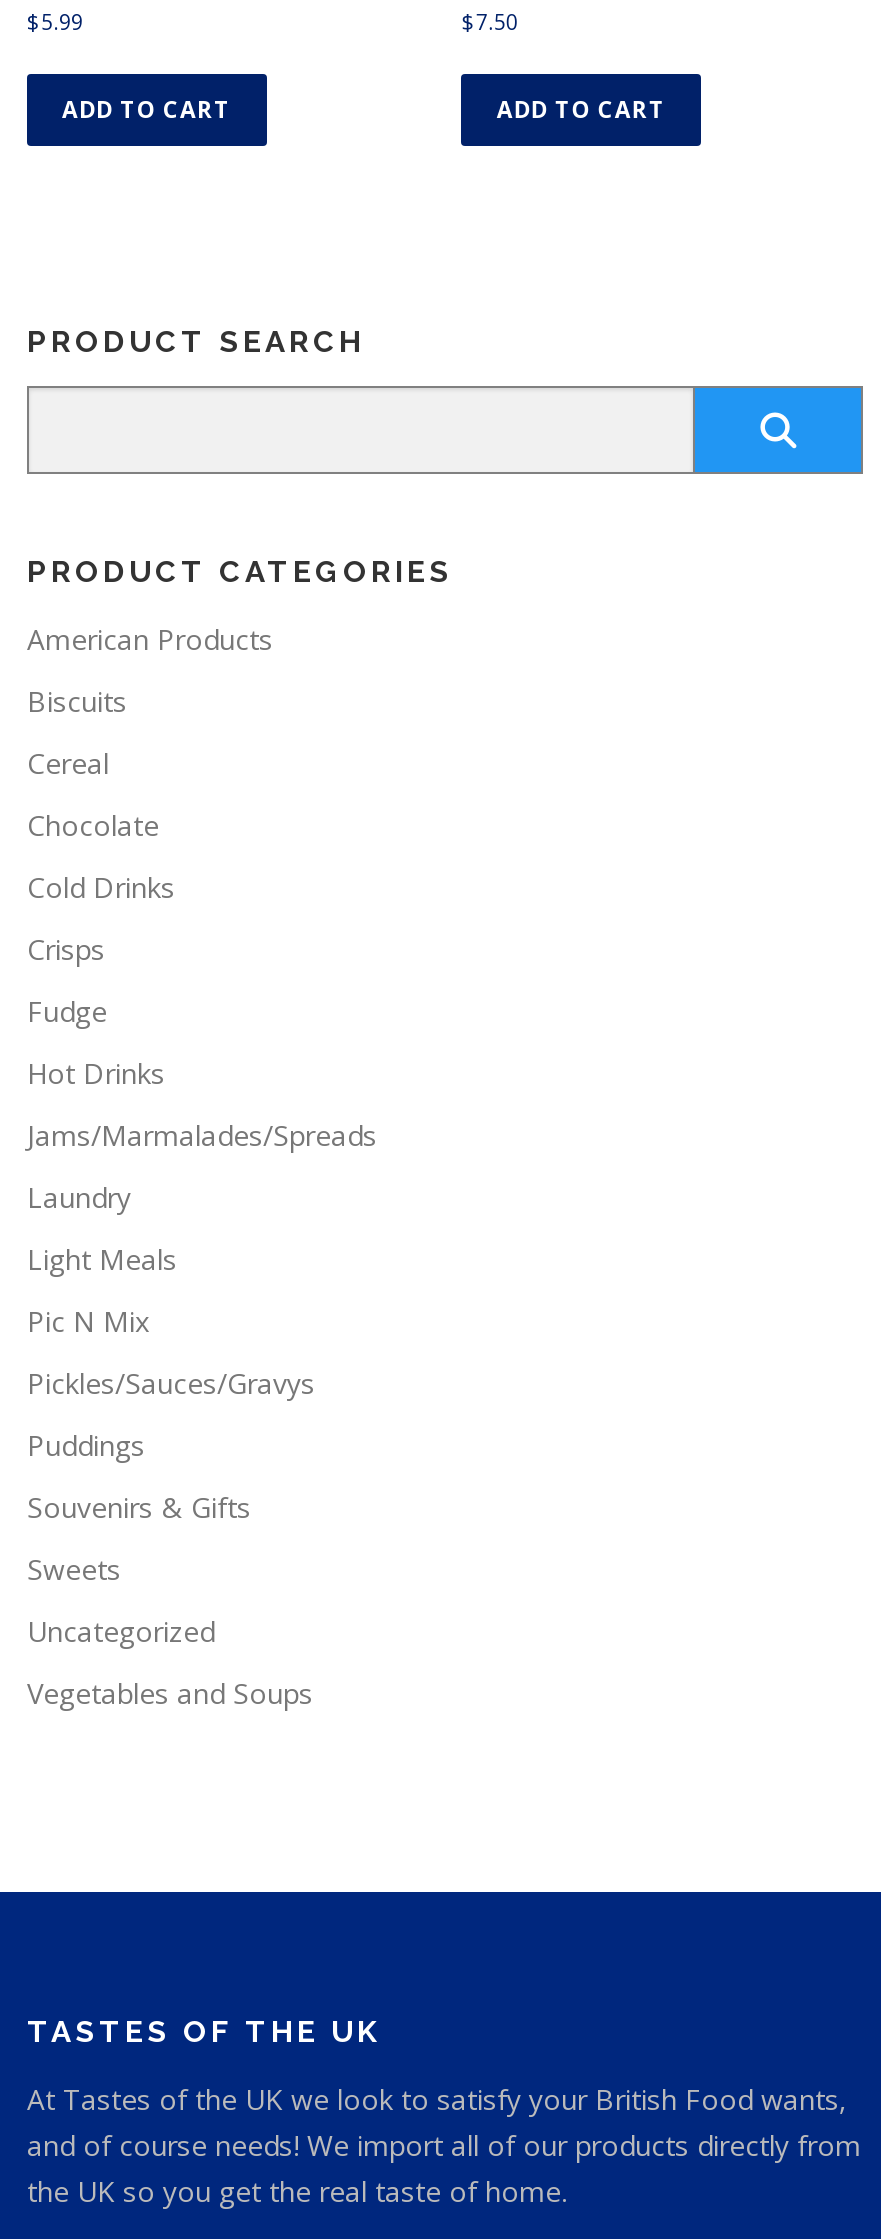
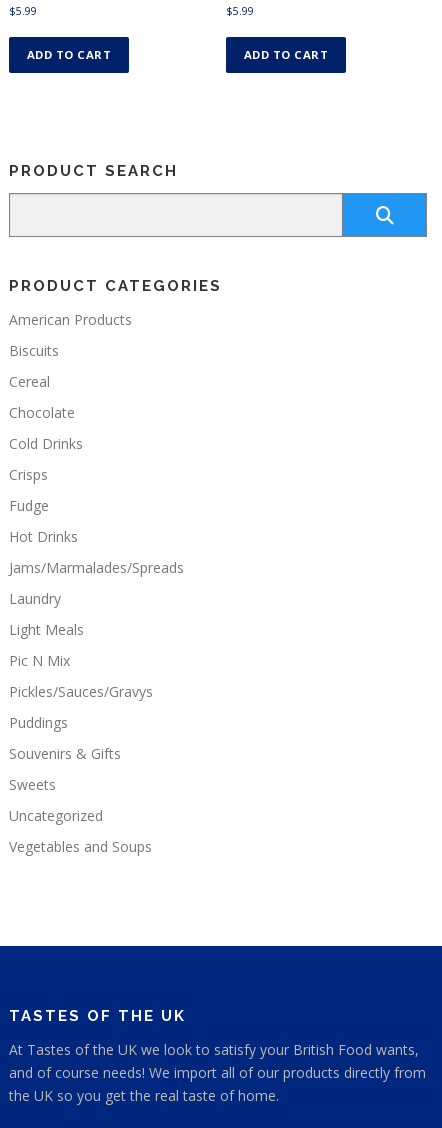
[462,8,518,36] $7.50 -> [226,4,254,18] $5.99

